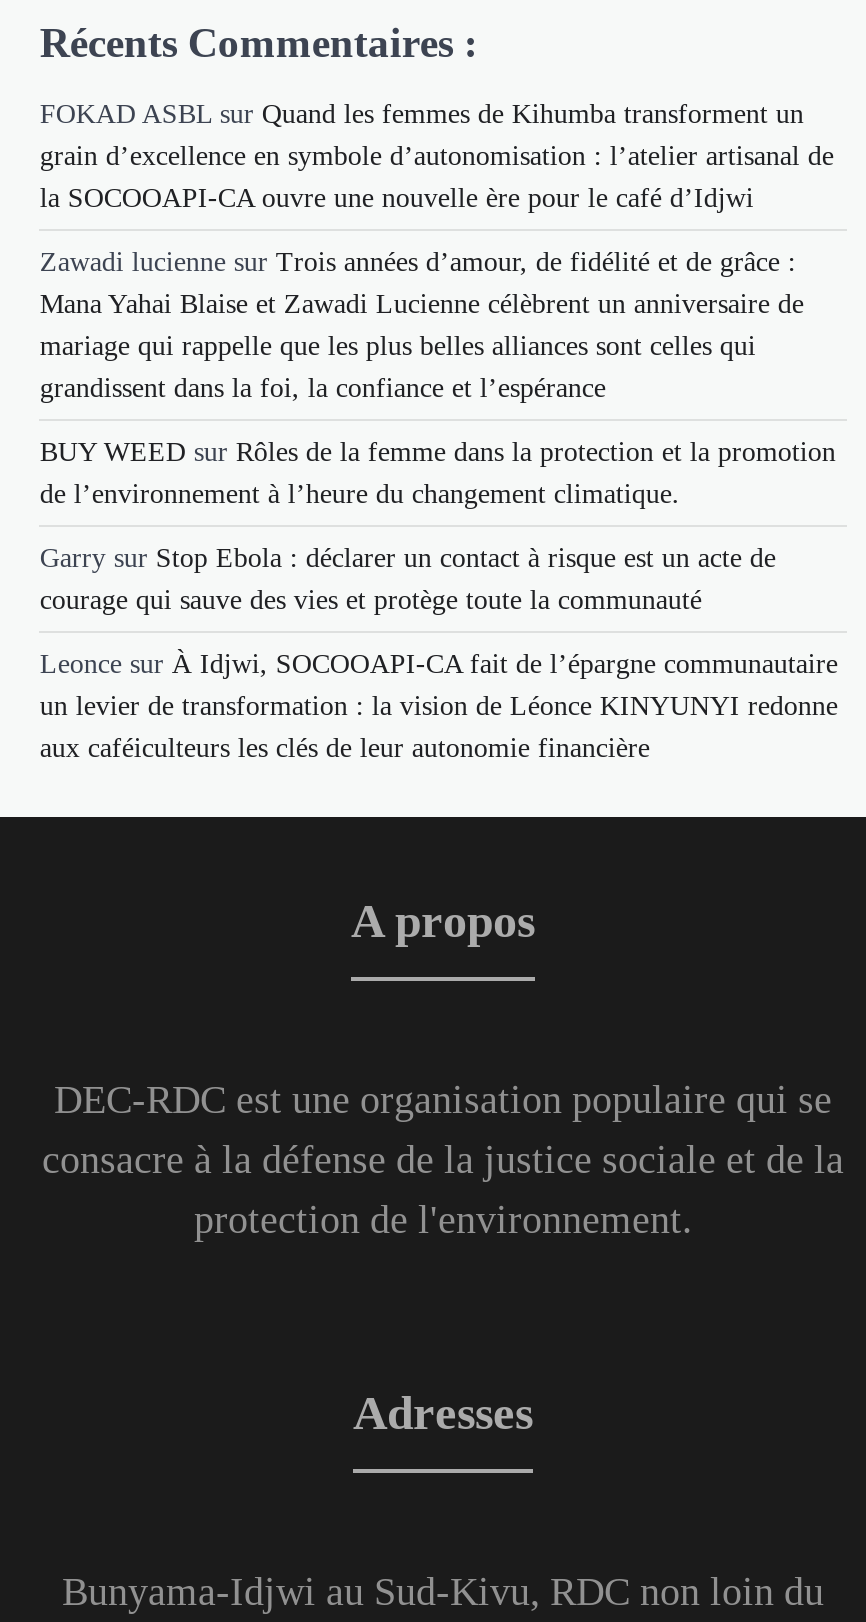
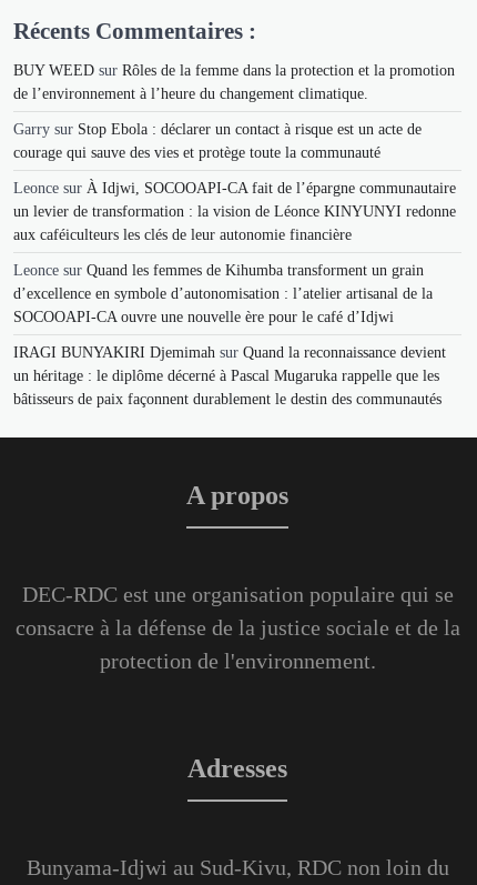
[40,100,834,404] FOKAD ASBL sur Quand les femmes de Kihumba transforment un | grain d’excellence en symbole d’autonomisation : l’atelier artisanal de | la SOCOOAPI-CA ouvre une nouvelle ère pour le café d’Idjwi | Zawadi lucienne sur Trois années d’amour, de fidélité et de grâce : | Mana Yahai Blaise et Zawadi Lucienne célèbrent un anniversaire de | mariage qui rappelle que les plus belles alliances sont celles qui | grandissent dans la foi, la confiance et l’espérance -> none
moved [40,438,838,764] -> [14,62,456,243]: BUY WEED sur Rôles de la femme dans la protection et la promotion | de l’environnement à l’heure du changement climatique. | Garry sur Stop Ebola : déclarer un contact à risque est un acte de | courage qui sauve des vies et protège toute la communauté | Leonce sur À Idjwi, SOCOOAPI-CA fait de l’épargne communautaire | un levier de transformation : la vision de Léonce KINYUNYI redonne | aux caféiculteurs les clés de leur autonomie financière
none -> [14,262,446,407] Leonce sur Quand les femmes de Kihumba transforment un grain | d’excellence en symbole d’autonomisation : l’atelier artisanal de la | SOCOOAPI-CA ouvre une nouvelle ère pour le café d’Idjwi | IRAGI BUNYAKIRI Djemimah sur Quand la reconnaissance devient | un héritage : le diplôme décerné à Pascal Mugaruka rappelle que les | bâtisseurs de paix façonnent durablement le destin des communautés

